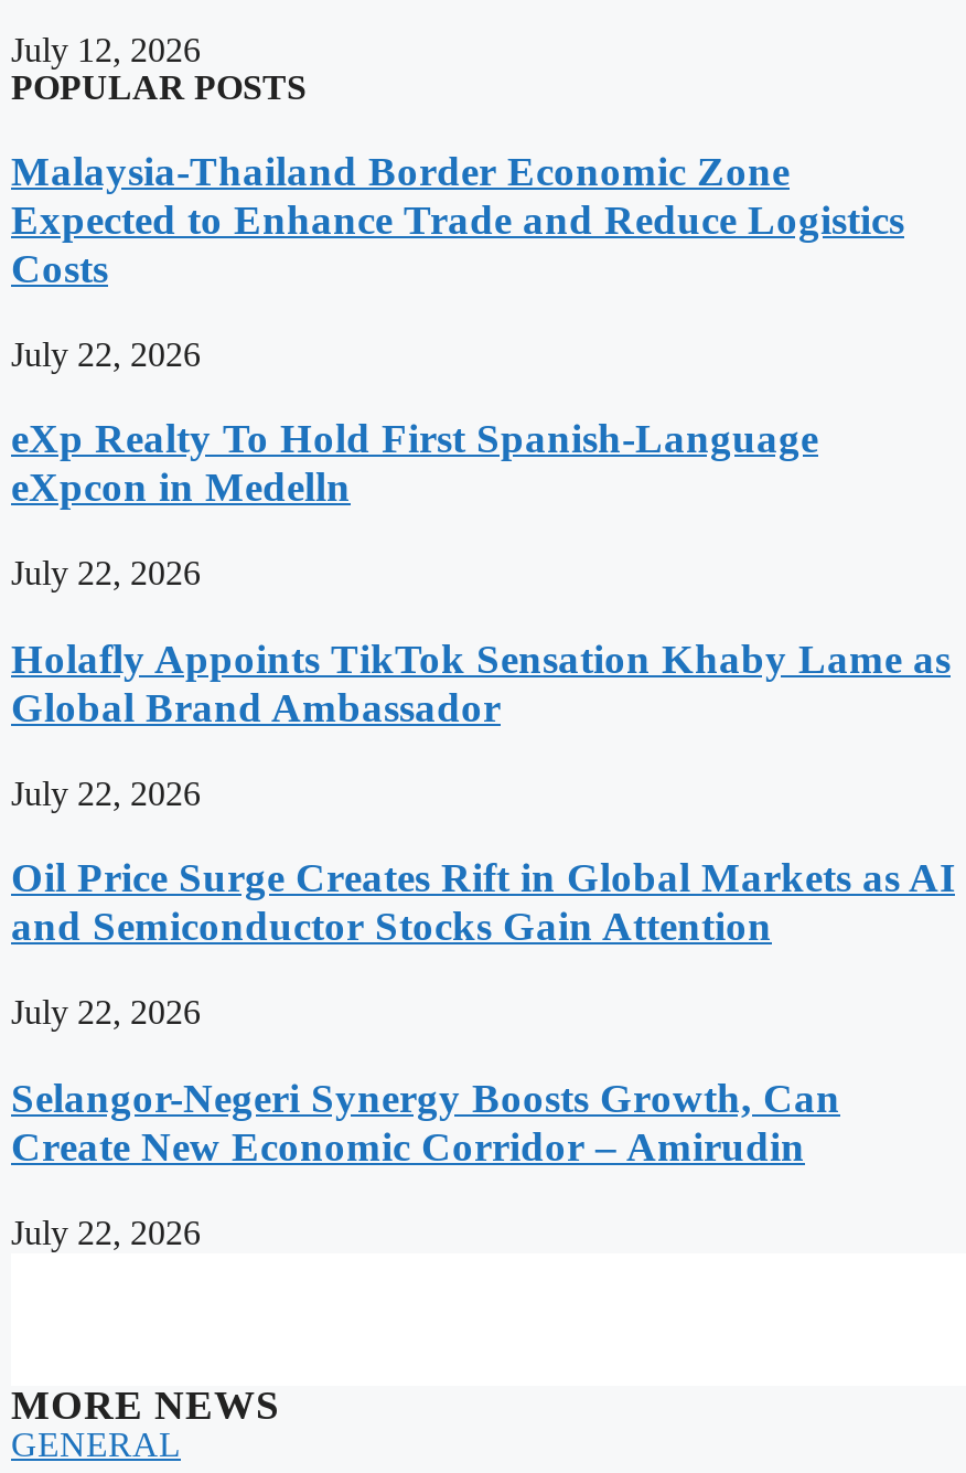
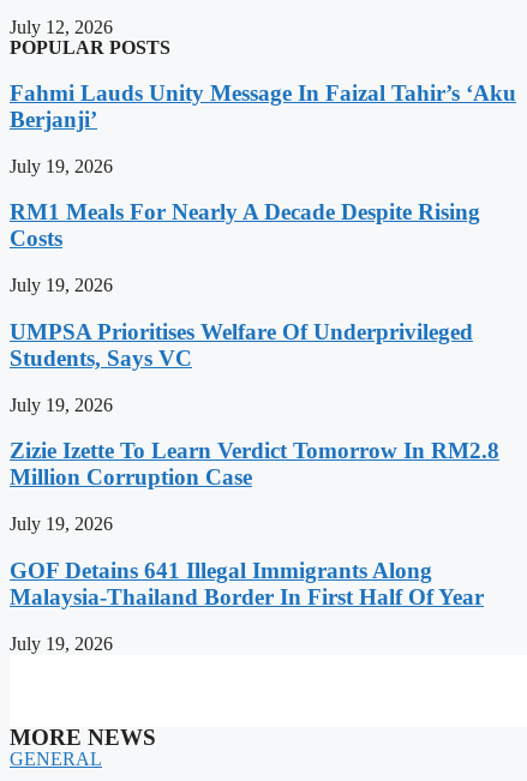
[11,148,904,243] Malaysia-Thailand Border Economic Zone | Expected to Enhance Trade and Reduce Logistics -> [10,80,516,225] Fahmi Lauds Unity Message In Faizal Tahir’s ‘Aku | Berjanji’ | July 19, 2026 | RM1 Meals For Nearly A Decade Despite Rising
moved [11,245,108,291] -> [10,226,62,251]: Costs
[11,335,955,1250] July 22, 2026 | eXp Realty To Hold First Spanish-Language | eXpcon in Medelln | July 22, 2026 | Holafly Appoints TikTok Sensation Khaby Lame as | Global Brand Ambassador | July 22, 2026 | Oil Price Surge Creates Rift in Global Markets as AI | and Semiconductor Stocks Gain Attention | July 22, 2026 | Selangor-Negeri Synergy Boosts Growth, Can | Create New Economic Corridor – Amirudin | July 22, 2026 -> [10,275,499,653] July 19, 2026 | UMPSA Prioritises Welfare Of Underprivileged | Students, Says VC | July 19, 2026 | Zizie Izette To Learn Verdict Tomorrow In RM2.8 | Million Corruption Case | July 19, 2026 | GOF Detains 641 Illegal Immigrants Along | Malaysia-Thailand Border In First Half Of Year | July 19, 2026

